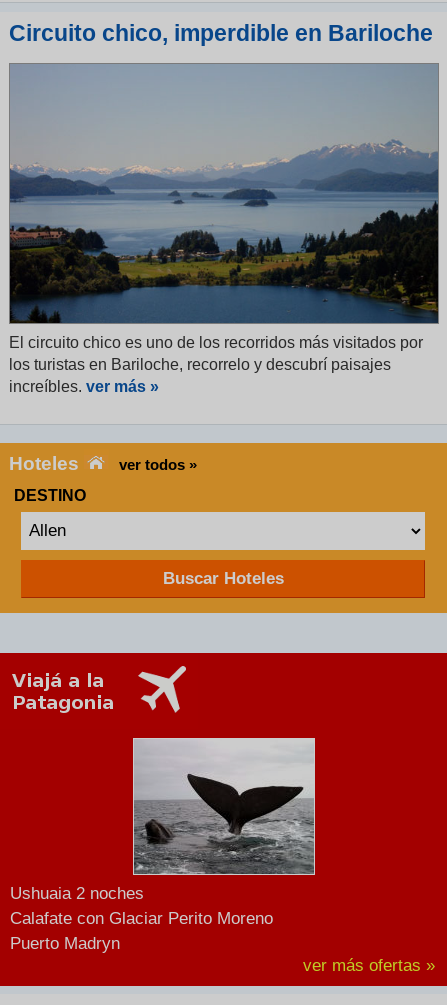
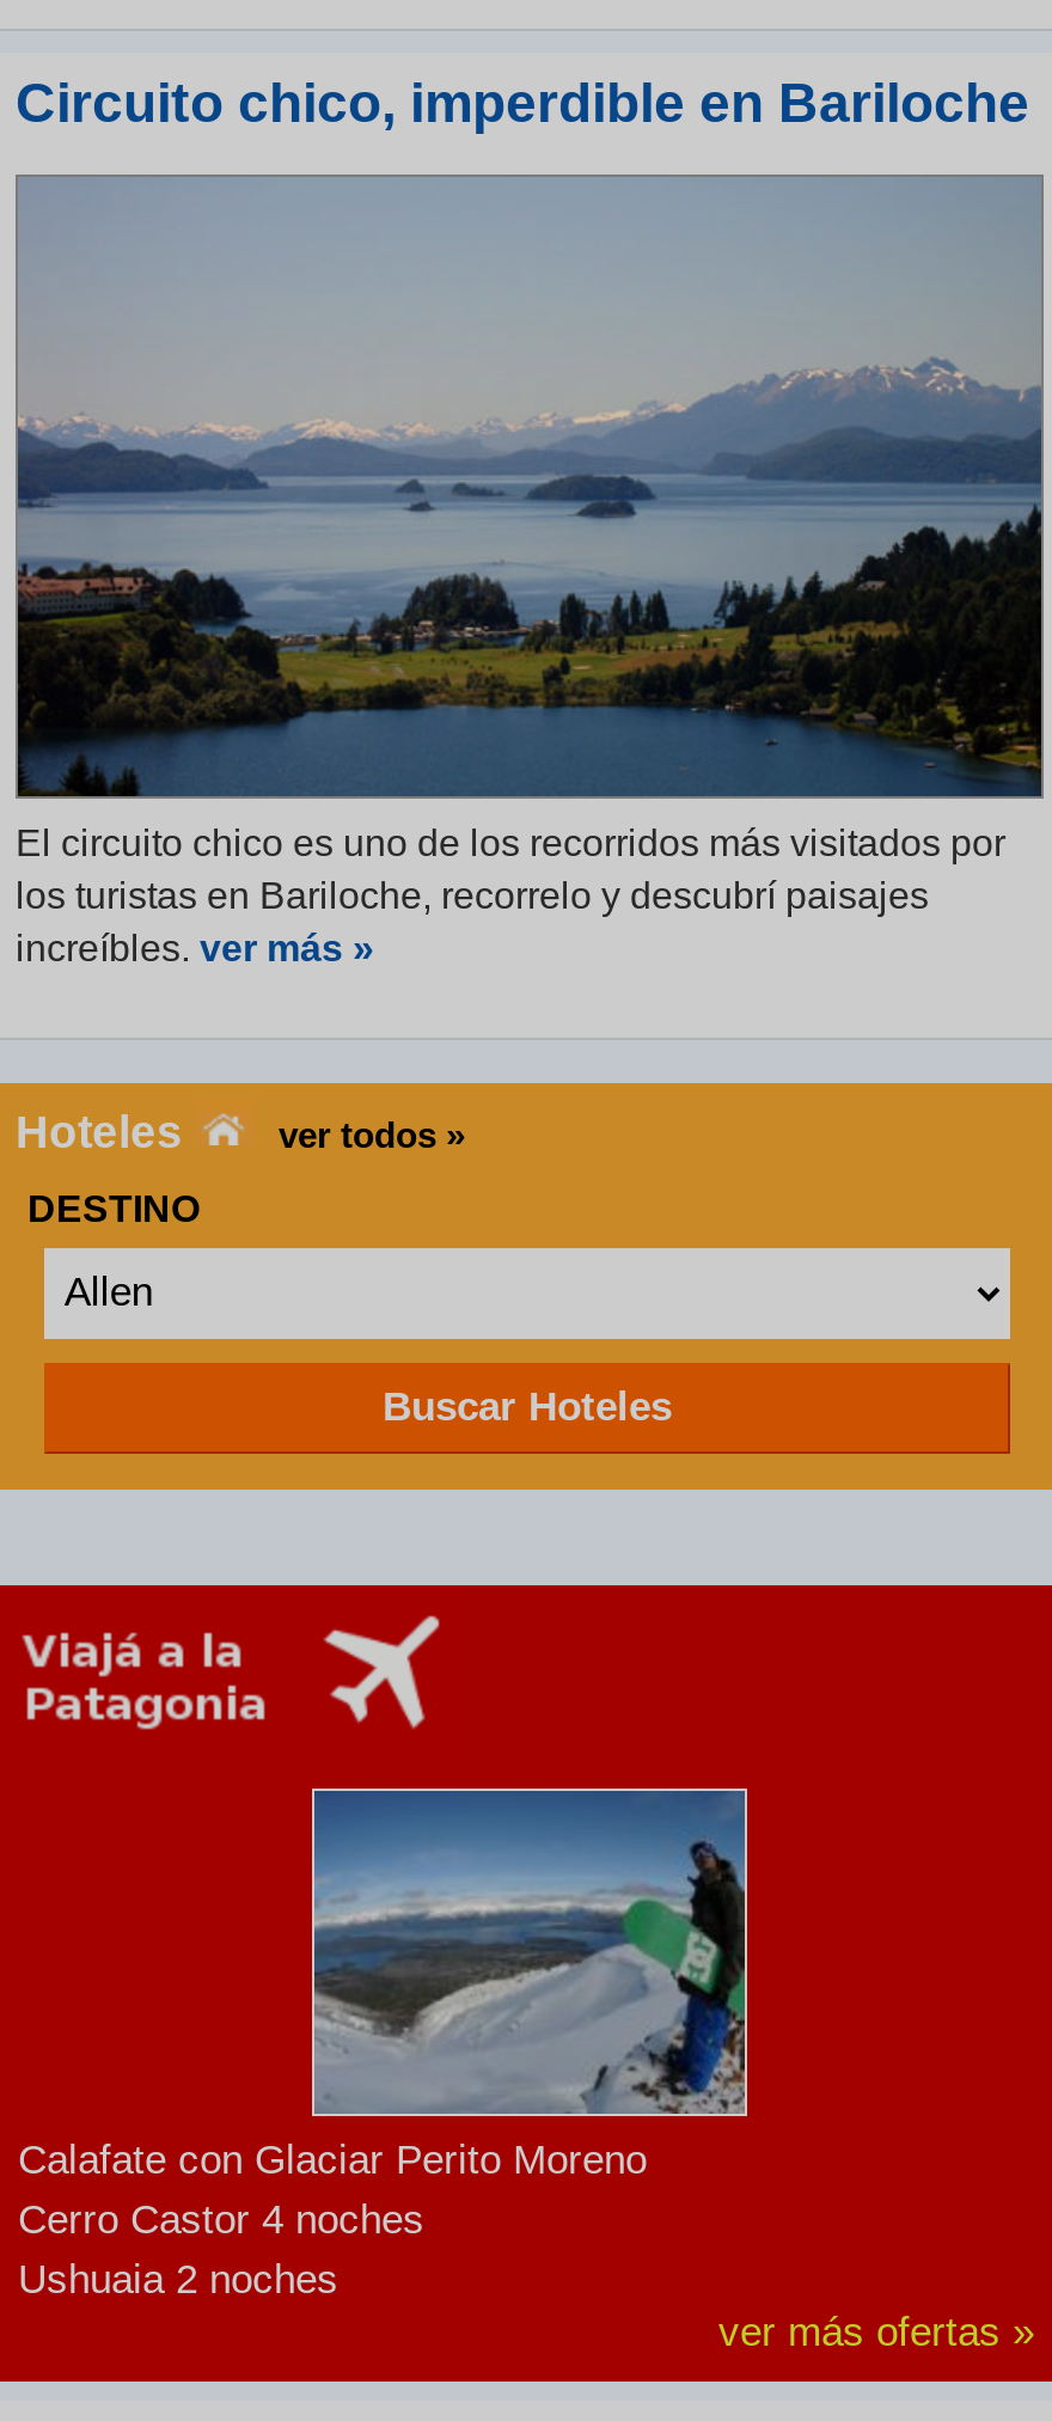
none -> [18,2197,424,2243] Cerro Castor 4 noches
[133,738,315,874] [image] -> [312,1789,747,2114] [image]
moved [10,884,144,903] -> [18,2257,338,2302]: Ushuaia 2 noches
moved [10,909,273,928] -> [18,2137,647,2183]: Calafate con Glaciar Perito Moreno
[10,934,120,953] Puerto Madryn -> none

